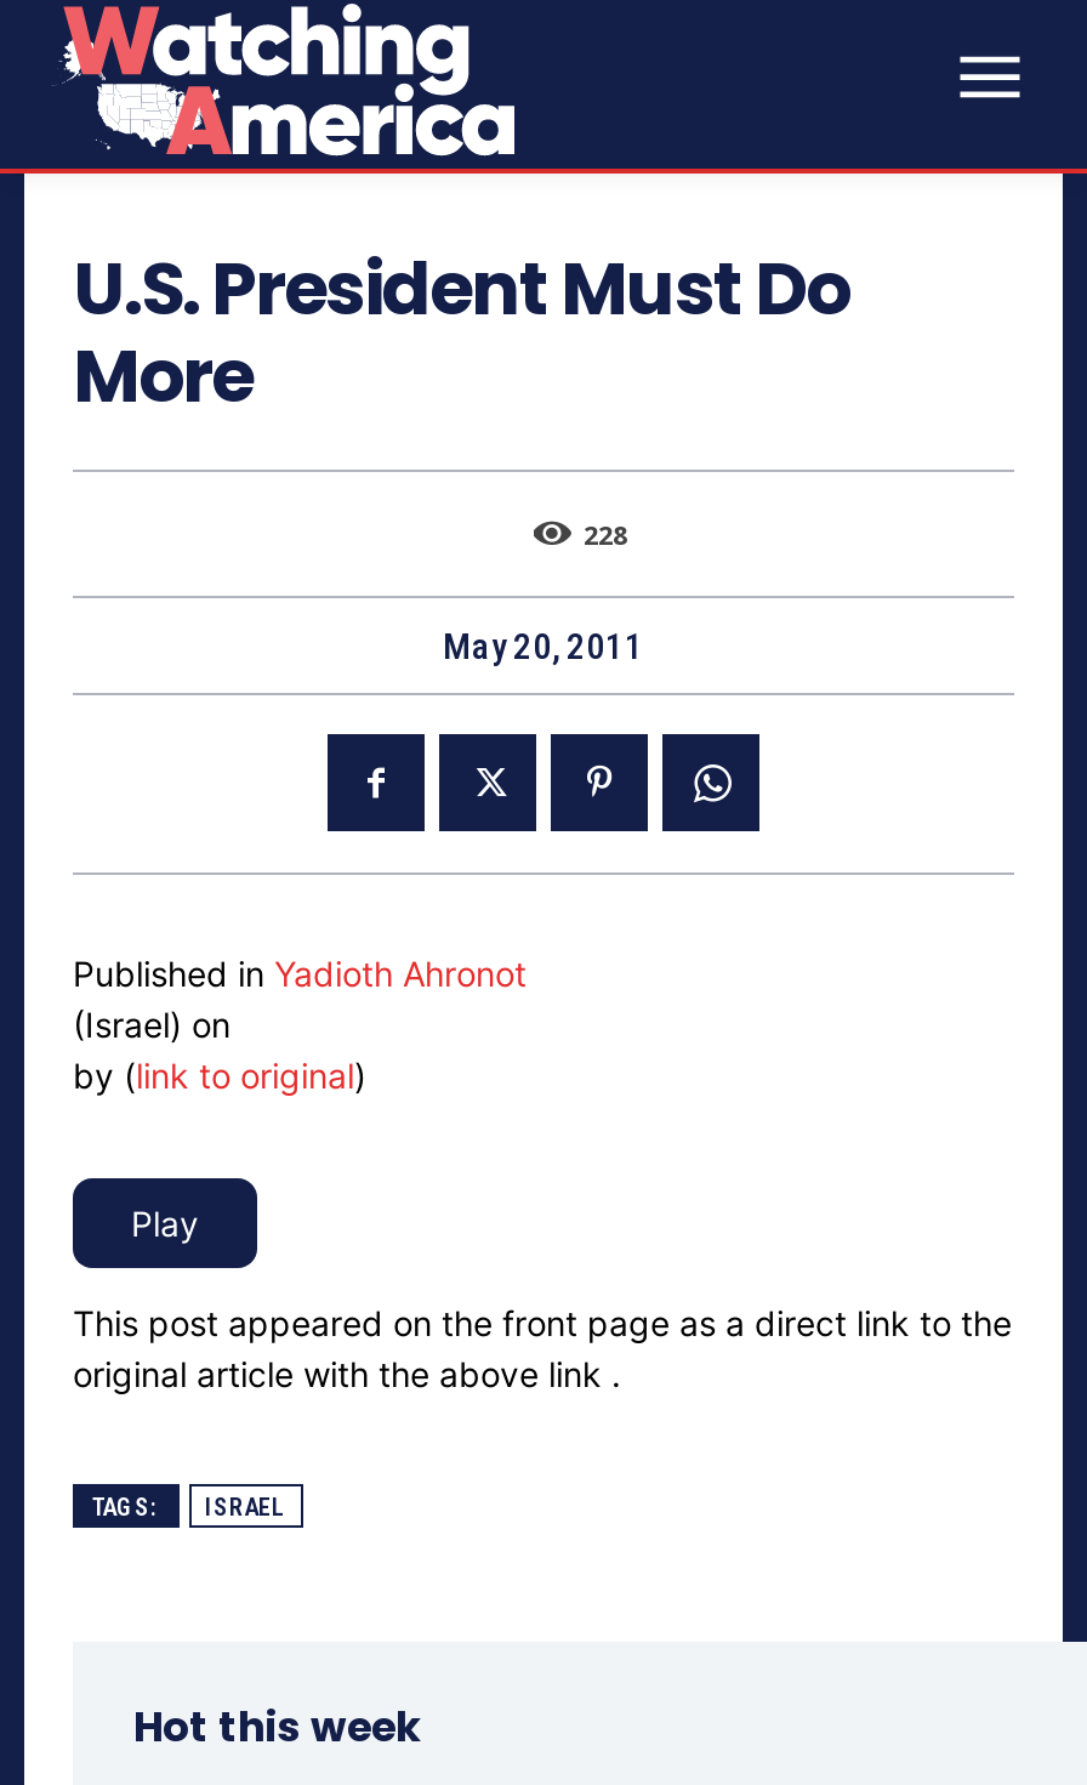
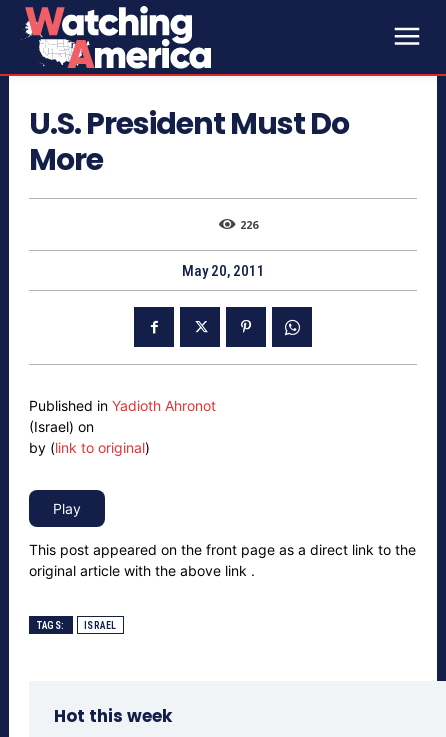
[584,515,627,552] 228 -> [239,217,257,232] 226

